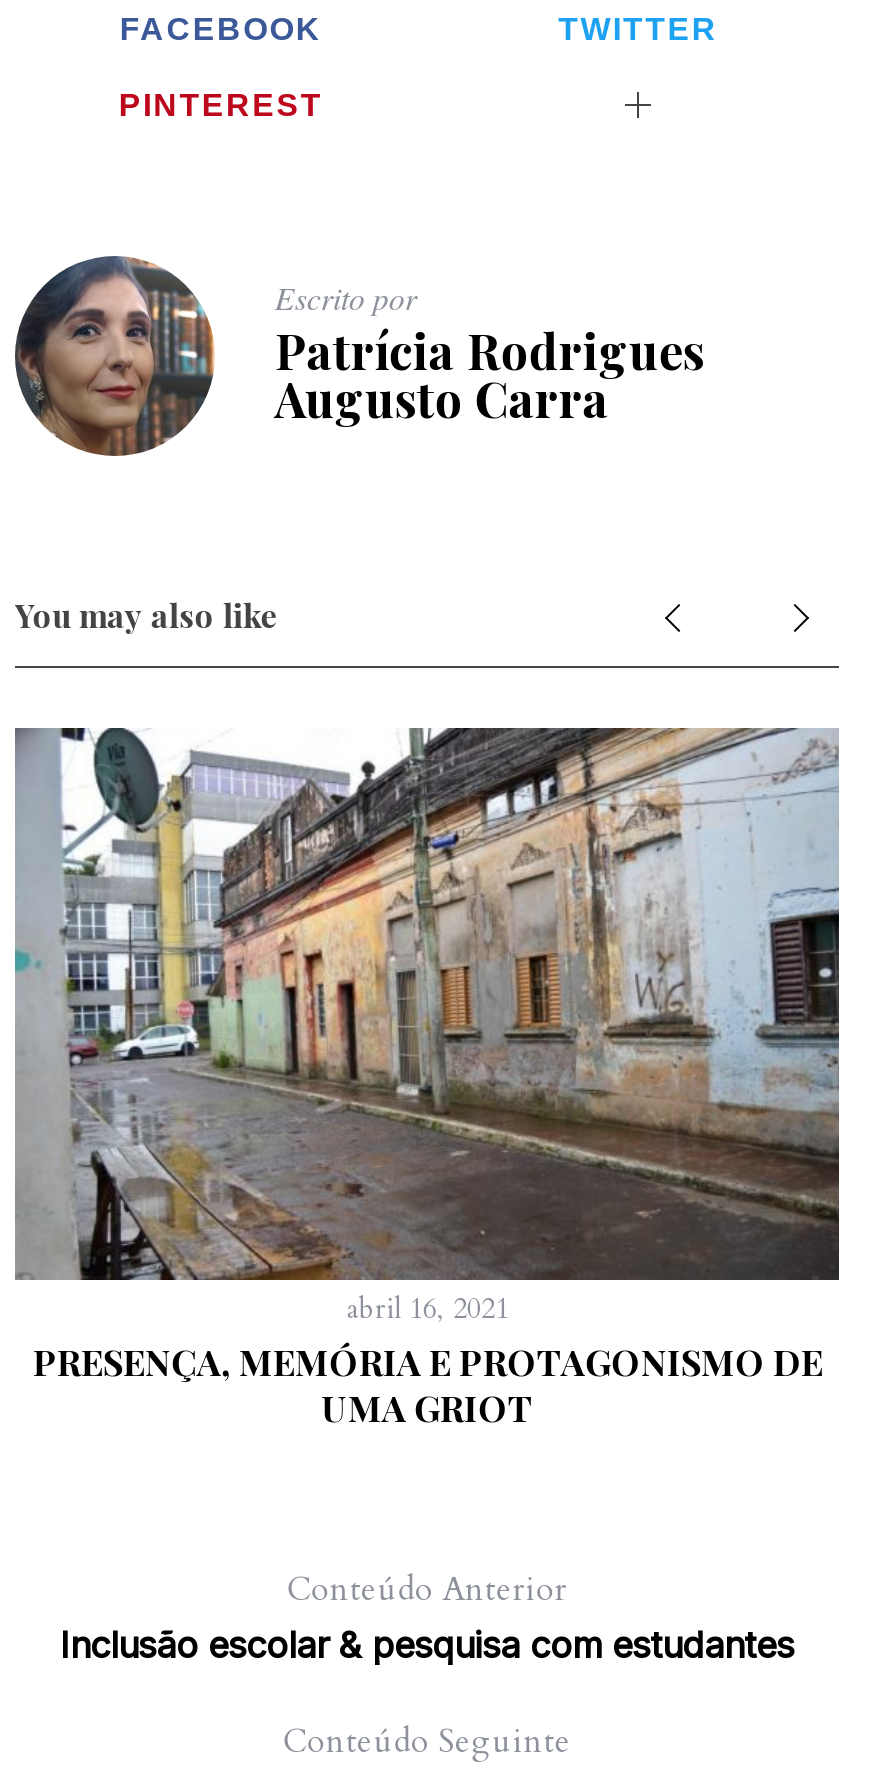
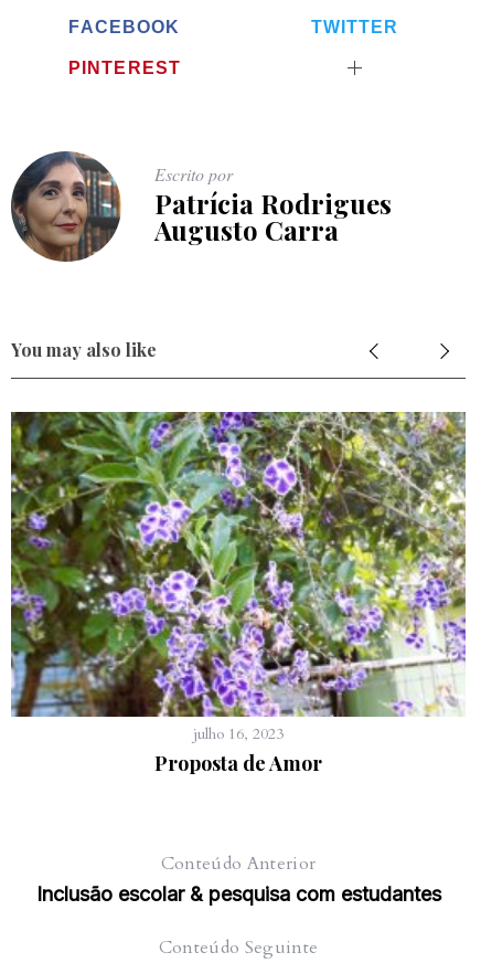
[13,725,841,1433] [image] | abril 16, 2021 | PRESENÇA, MEMÓRIA E PROTAGONISMO DE | UMA GRIOT -> [11,411,467,776] [image] | julho 16, 2023 | Proposta de Amor

